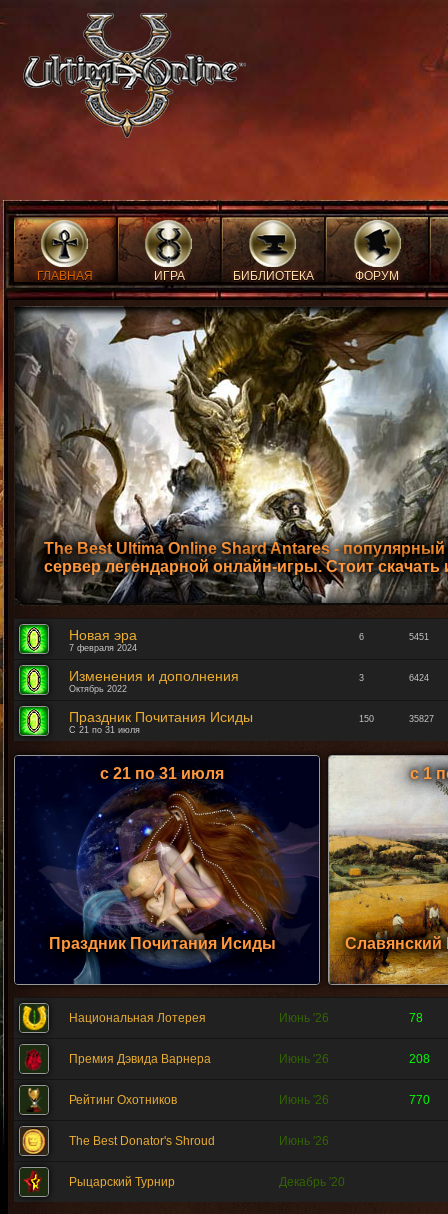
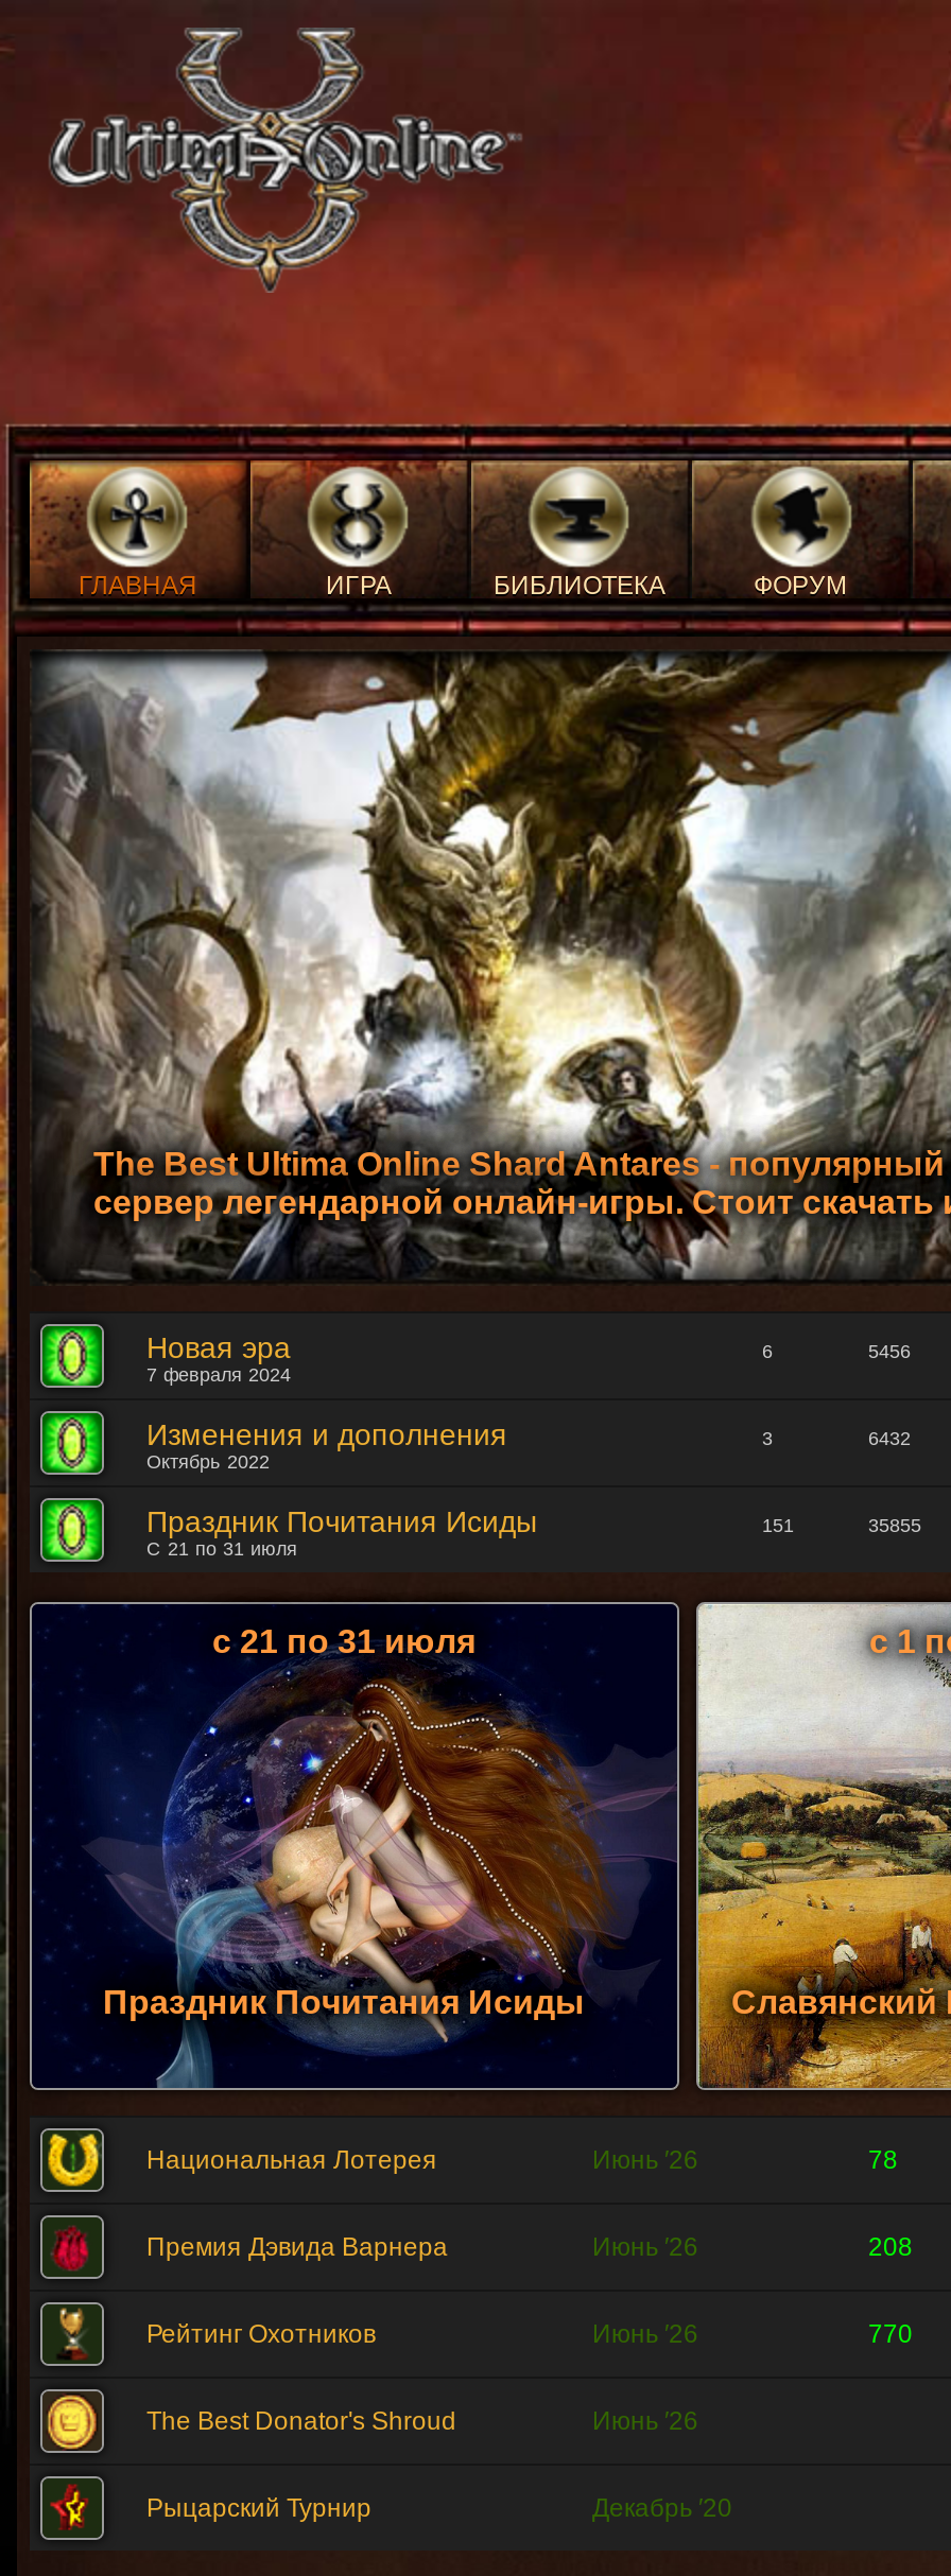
[409,632,429,642] 5451 -> [868,1341,911,1362] 5456
[409,673,429,683] 6424 -> [868,1428,911,1449] 6432
[359,714,374,724] 150 -> [762,1515,794,1536] 151
[409,714,434,724] 35827 -> [868,1515,921,1536] 35855

